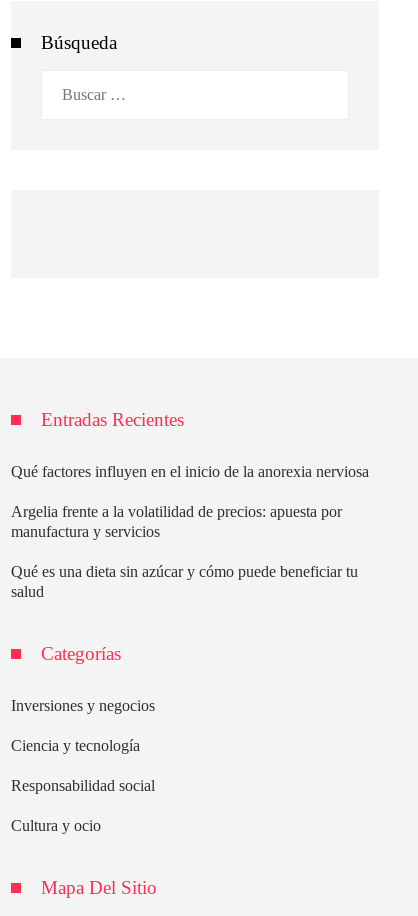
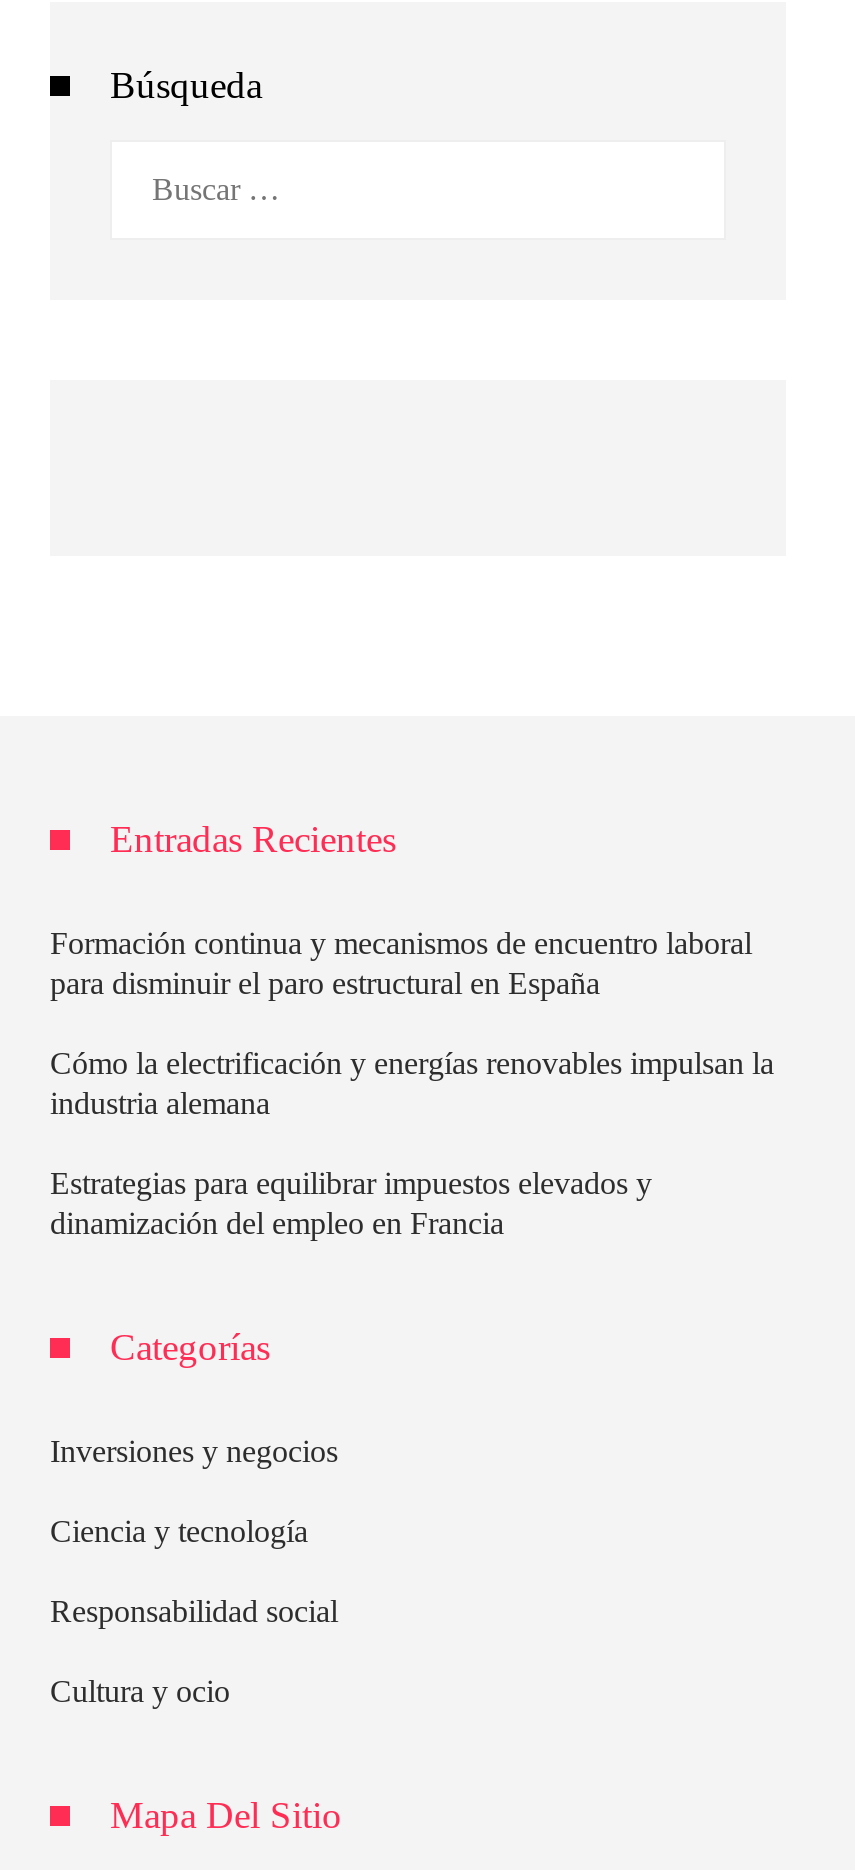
[11,463,369,480] Qué factores influyen en el inicio de la anorexia nerviosa -> [50,926,752,1000] Formación continua y mecanismos de encuentro laboral | para disminuir el paro estructural en España
[11,503,342,540] Argelia frente a la volatilidad de precios: apuesta por | manufactura y servicios -> [50,1046,774,1120] Cómo la electrificación y energías renovables impulsan la | industria alemana
[11,563,358,600] Qué es una dieta sin azúcar y cómo puede beneficiar tu | salud -> [50,1166,652,1240] Estrategias para equilibrar impuestos elevados y | dinamización del empleo en Francia

